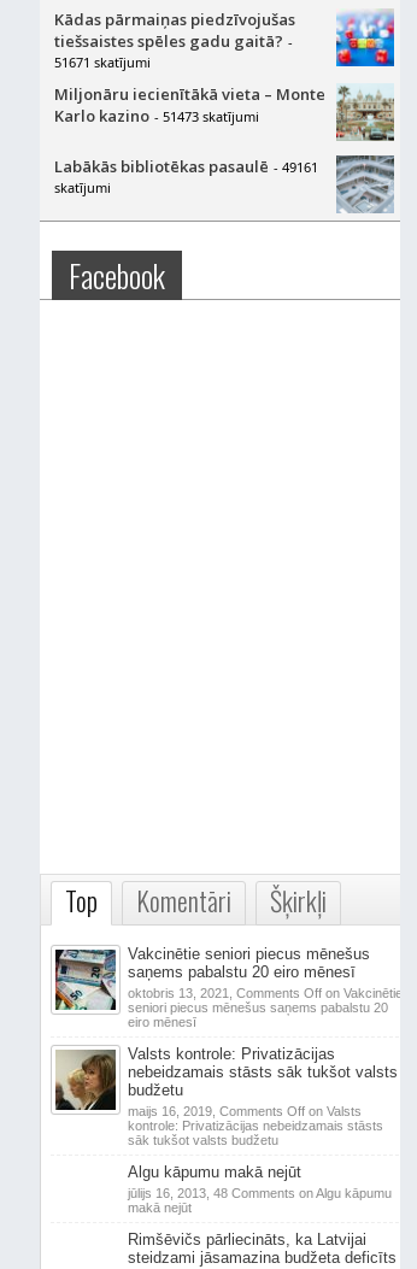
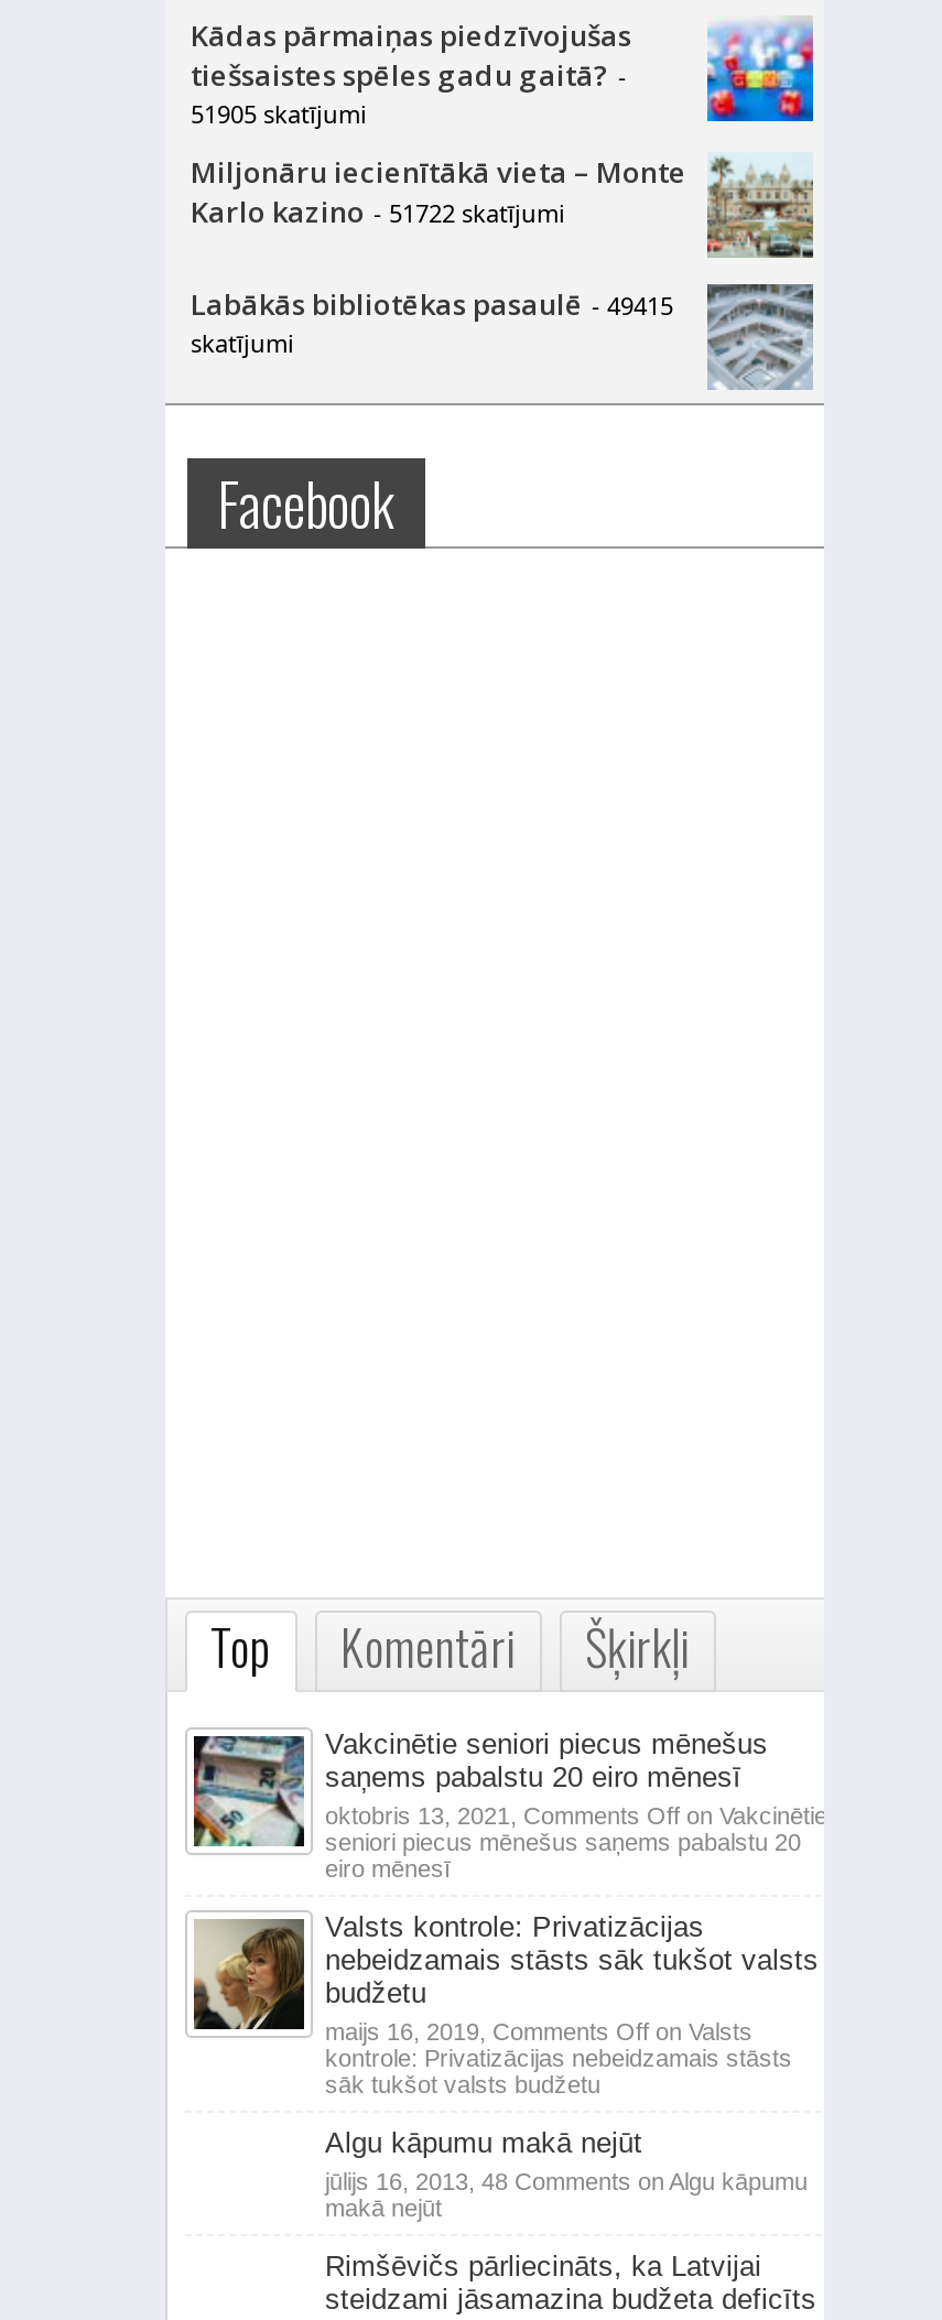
[54,53,150,71] 51671 skatījumi -> [191,97,367,130] 51905 skatījumi
[54,105,259,127] Karlo kazino - 51473 skatījumi -> [191,192,565,232] Karlo kazino - 51722 skatījumi
[54,156,318,177] Labākās bibliotēkas pasaulē - 49161 -> [191,285,673,324] Labākās bibliotēkas pasaulē - 49415

